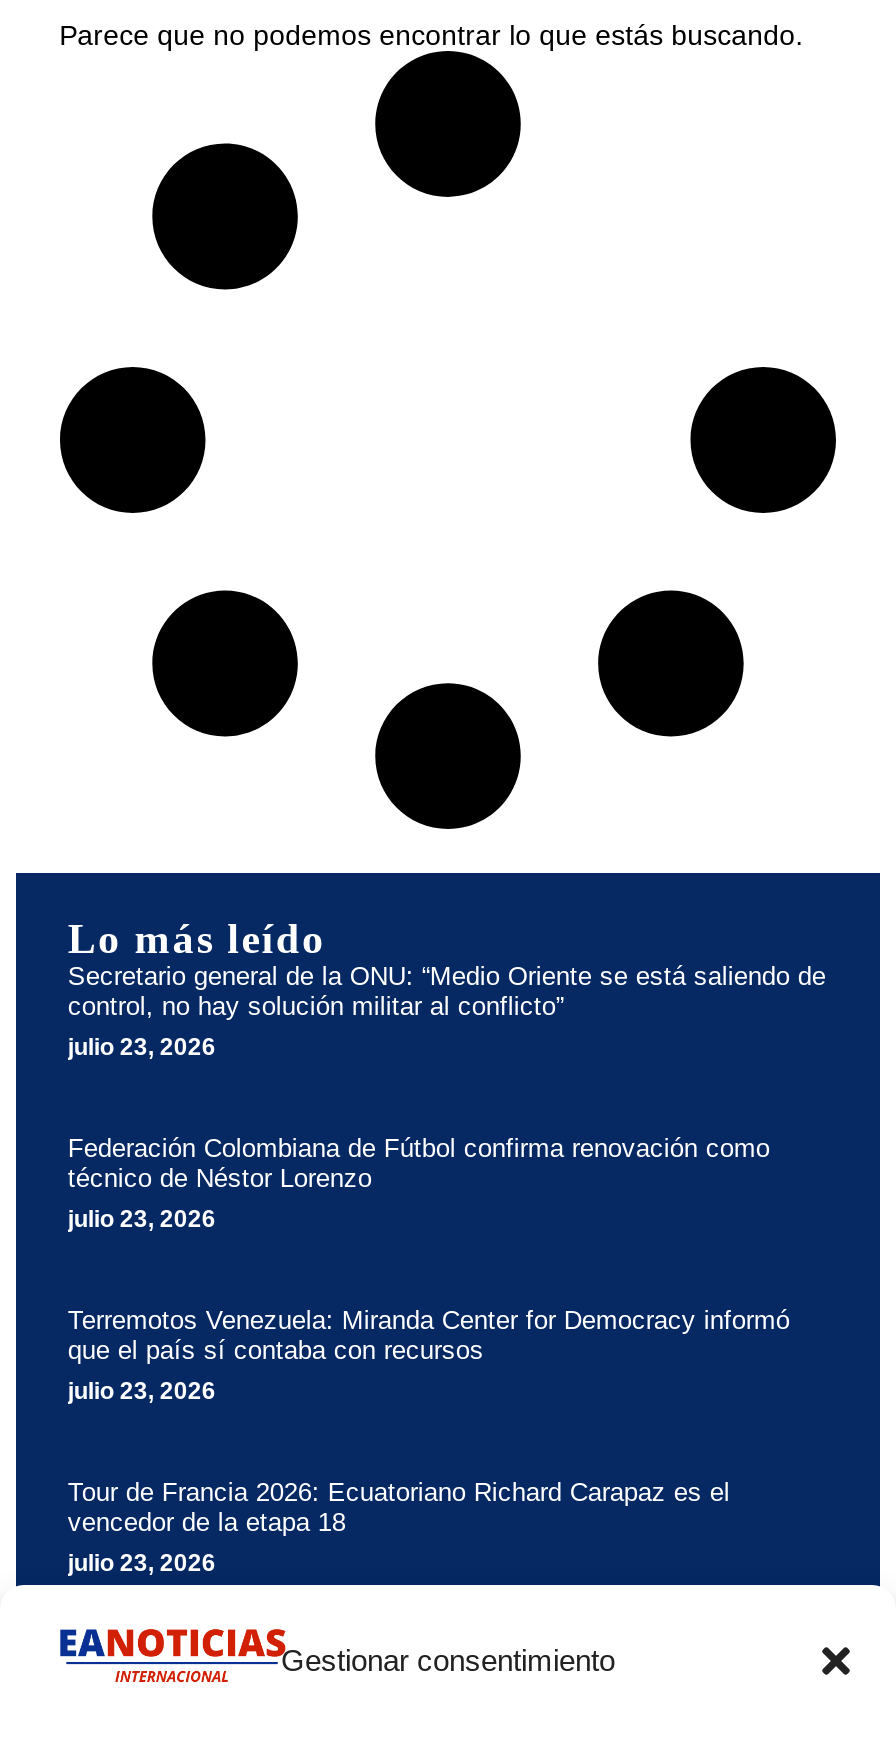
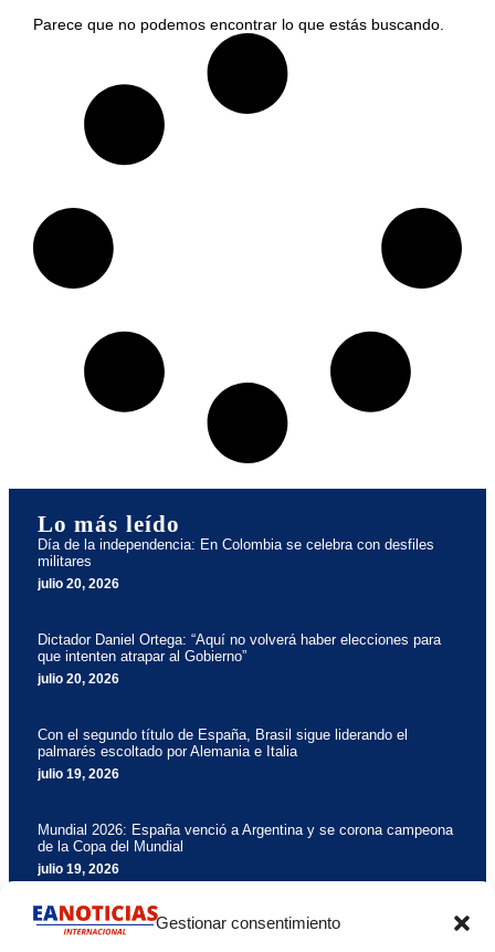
[68,962,826,1062] Secretario general de la ONU: “Medio Oriente se está saliendo de | control, no hay solución militar al conflicto” | julio 23, 2026 -> [37,537,434,592] Día de la independencia: En Colombia se celebra con desfiles | militares | julio 20, 2026
[68,1134,770,1234] Federación Colombiana de Fútbol confirma renovación como | técnico de Néstor Lorenzo | julio 23, 2026 -> [37,632,441,687] Dictador Daniel Ortega: “Aquí no volverá haber elecciones para | que intenten atrapar al Gobierno” | julio 20, 2026
[68,1306,790,1406] Terremotos Venezuela: Miranda Center for Democracy informó | que el país sí contaba con recursos | julio 23, 2026 -> [37,727,408,782] Con el segundo título de España, Brasil sigue liderando el | palmarés escoltado por Alemania e Italia | julio 19, 2026
[68,1478,730,1578] Tour de Francia 2026: Ecuatoriano Richard Carapaz es el | vencedor de la etapa 18 | julio 23, 2026 -> [37,822,453,877] Mundial 2026: España venció a Argentina y se corona campeona | de la Copa del Mundial | julio 19, 2026

